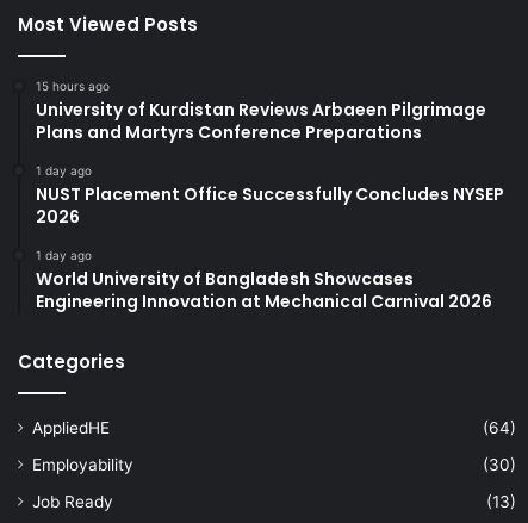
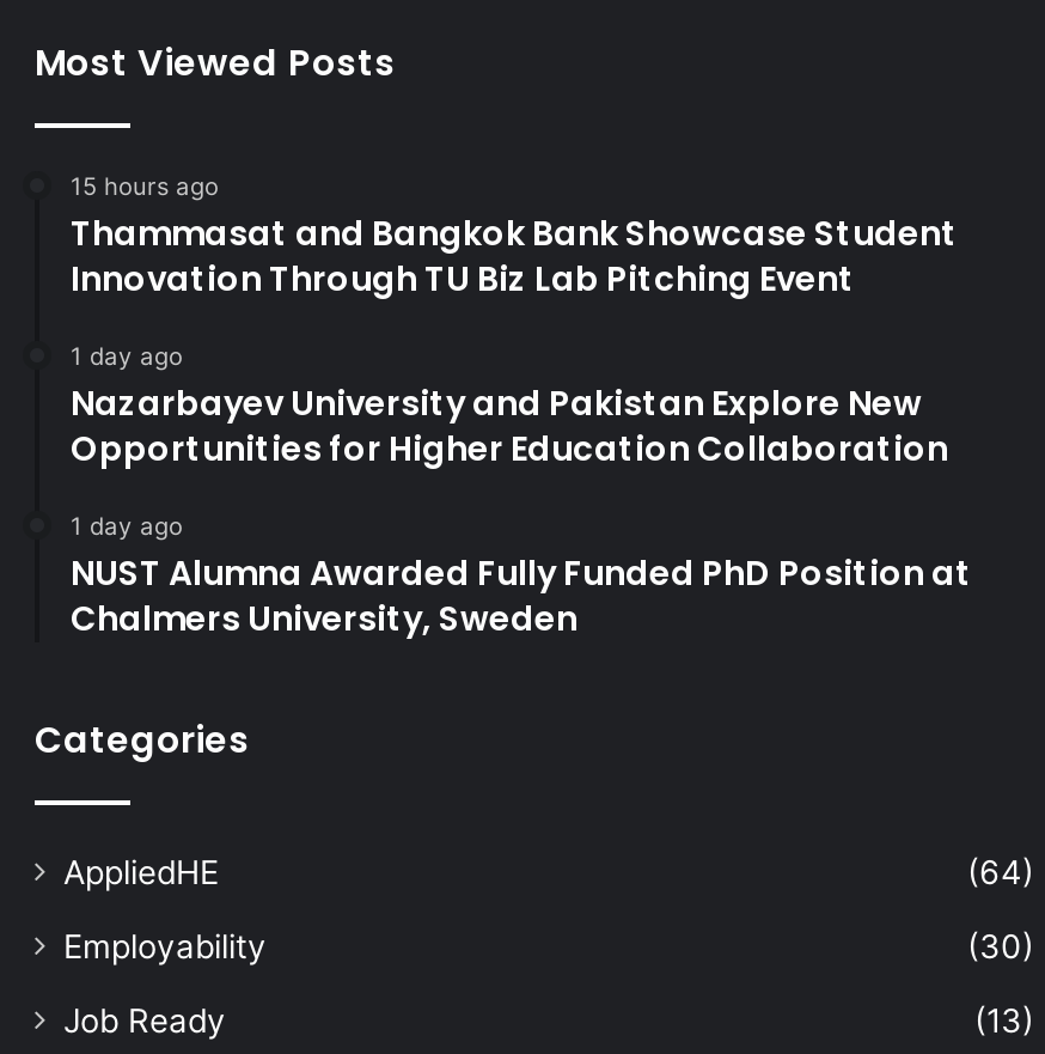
[36,97,486,144] University of Kurdistan Reviews Arbaeen Pilgrimage | Plans and Martyrs Conference Preparations -> [71,209,958,302] Thammasat and Bangkok Bank Showcase Student | Innovation Through TU Biz Lab Pitching Event
[36,182,504,228] NUST Placement Office Successfully Concludes NYSEP | 2026 -> [71,379,948,472] Nazarbayev University and Pakistan Explore New | Opportunities for Higher Education Collaboration
[36,267,492,313] World University of Bangladesh Showcases | Engineering Innovation at Mechanical Carnival 2026 -> [71,548,972,642] NUST Alumna Awarded Fully Funded PhD Position at | Chalmers University, Sweden

